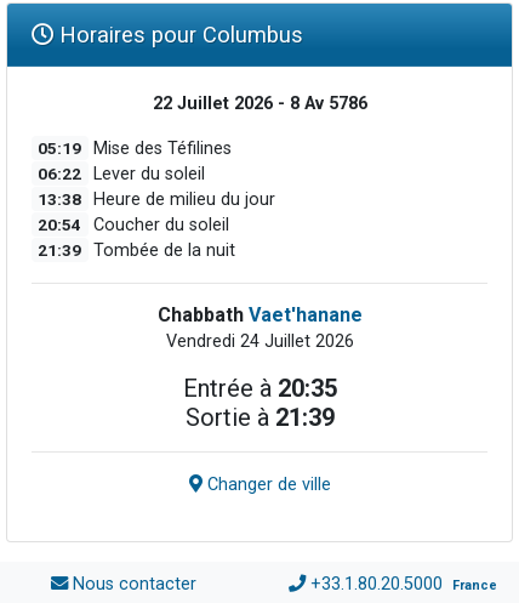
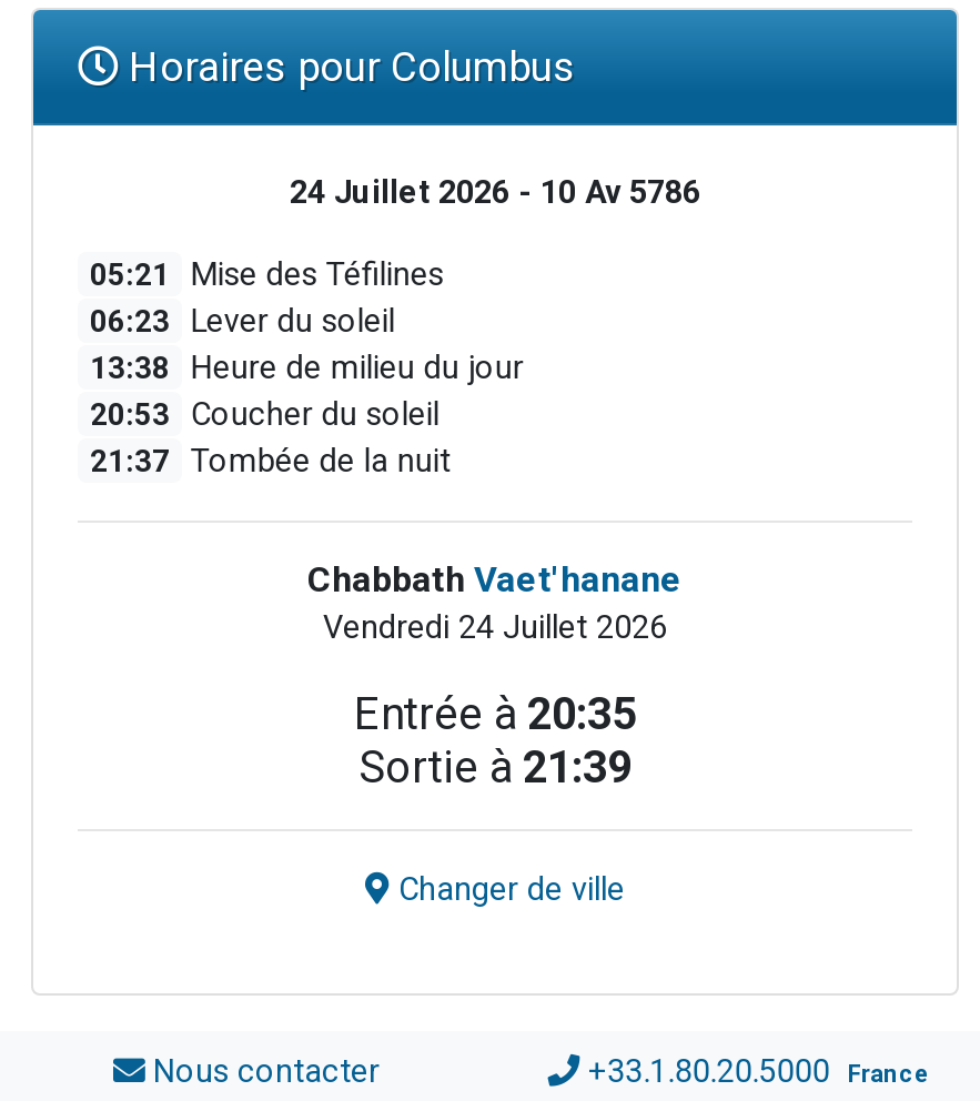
[152,93,367,114] 22 Juillet 2026 - 8 Av 5786 -> [290,173,700,211] 24 Juillet 2026 - 10 Av 5786
[38,138,231,158] 05:19 Mise des Téfilines -> [90,255,444,293] 05:21 Mise des Téfilines
[38,163,205,184] 06:22 Lever du soleil -> [90,302,395,340] 06:23 Lever du soleil
[38,214,229,235] 20:54 Coucher du soleil -> [90,395,439,433] 20:53 Coucher du soleil
[38,240,235,260] 21:39 Tombée de la nuit -> [90,442,450,480] 21:37 Tombée de la nuit

